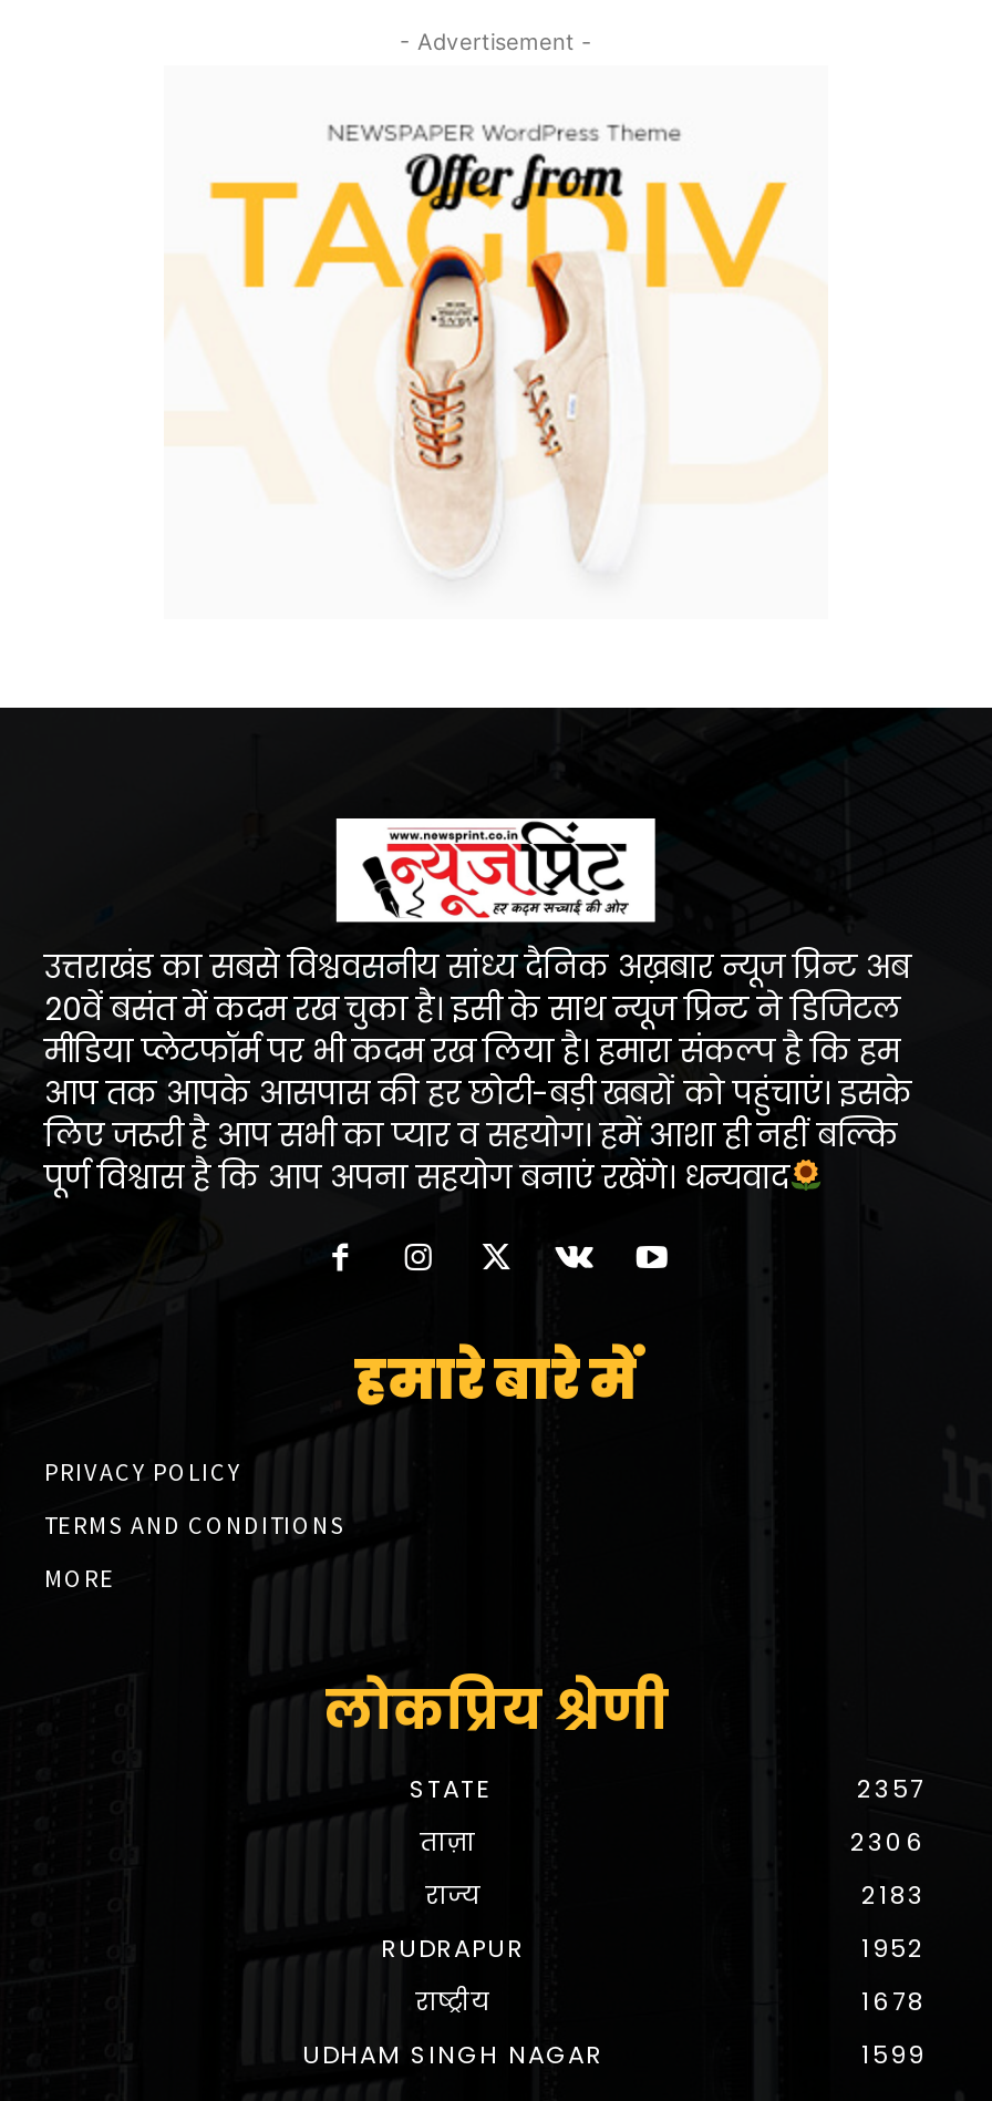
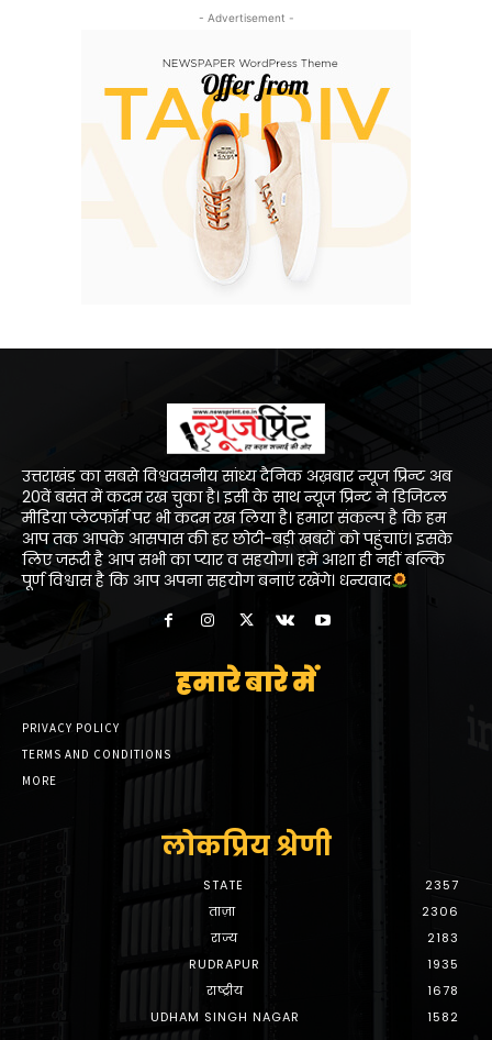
[861,1930,926,1965] 1952 -> [427,955,459,972] 1935
[861,2036,926,2071] 1599 -> [427,1008,459,1025] 1582

